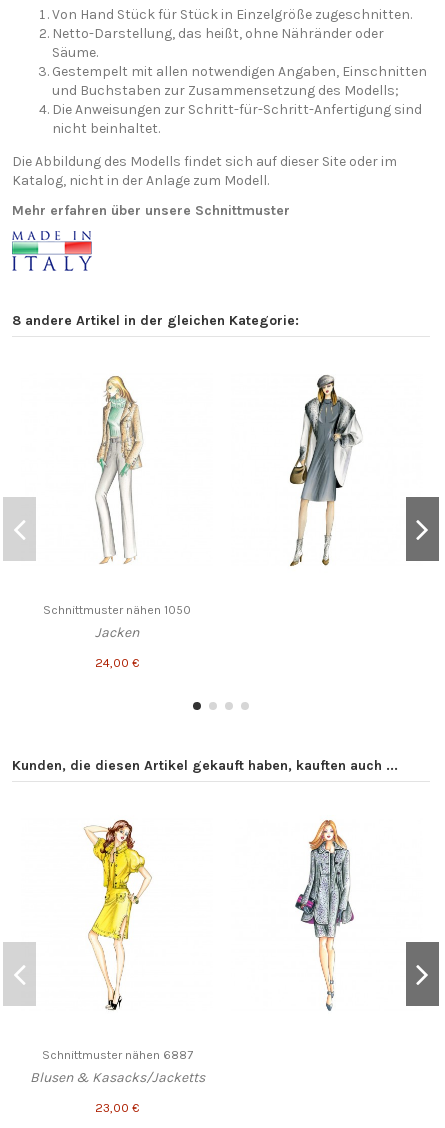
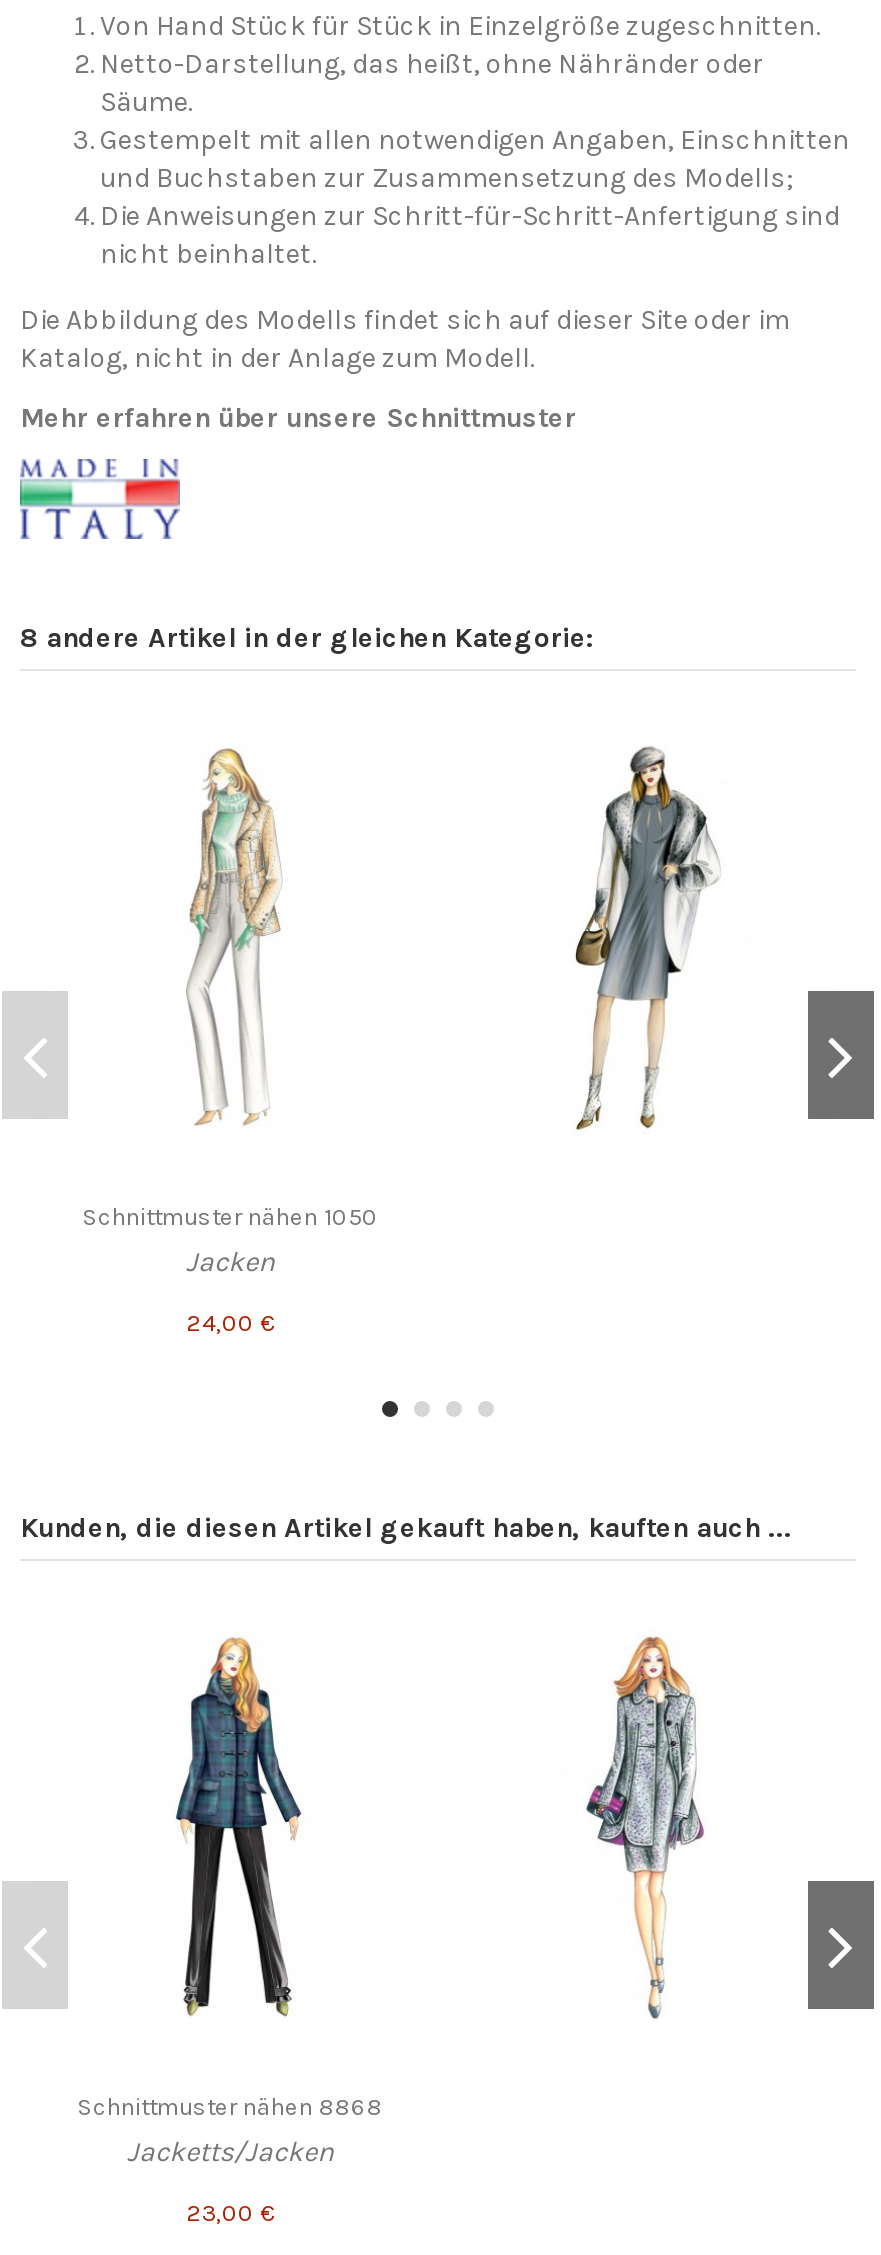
[29,819,204,1086] [image] | Schnittmuster nähen 6887 | Blusen & Kasacks/Jacketts -> [77,1637,383,2169] [image] | Schnittmuster nähen 8868 | Jacketts/Jacken

